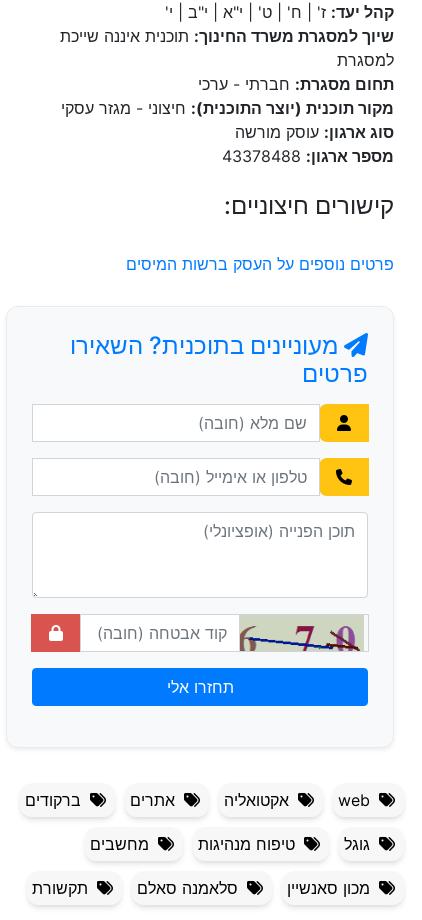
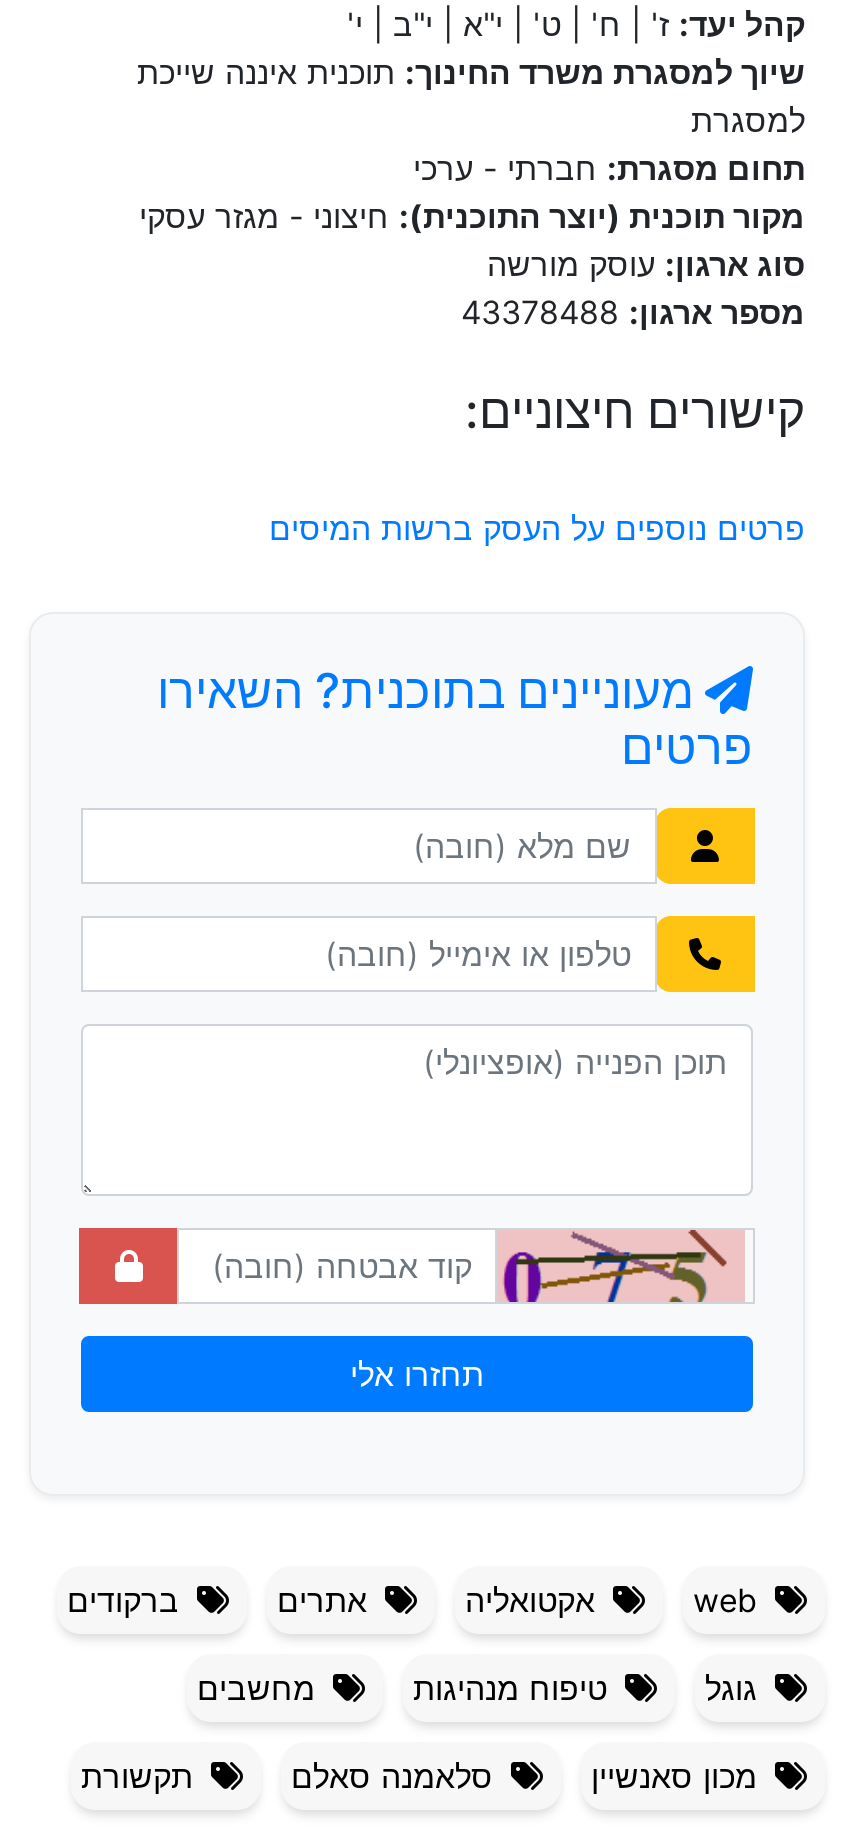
[239,616,363,652] [image] -> [497,1230,741,1304] [image]

